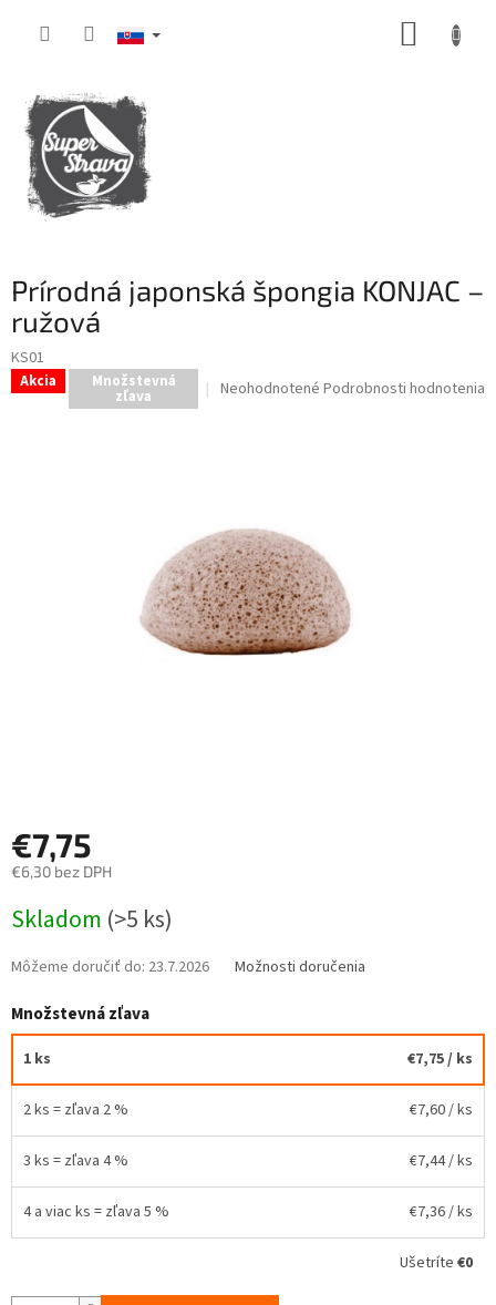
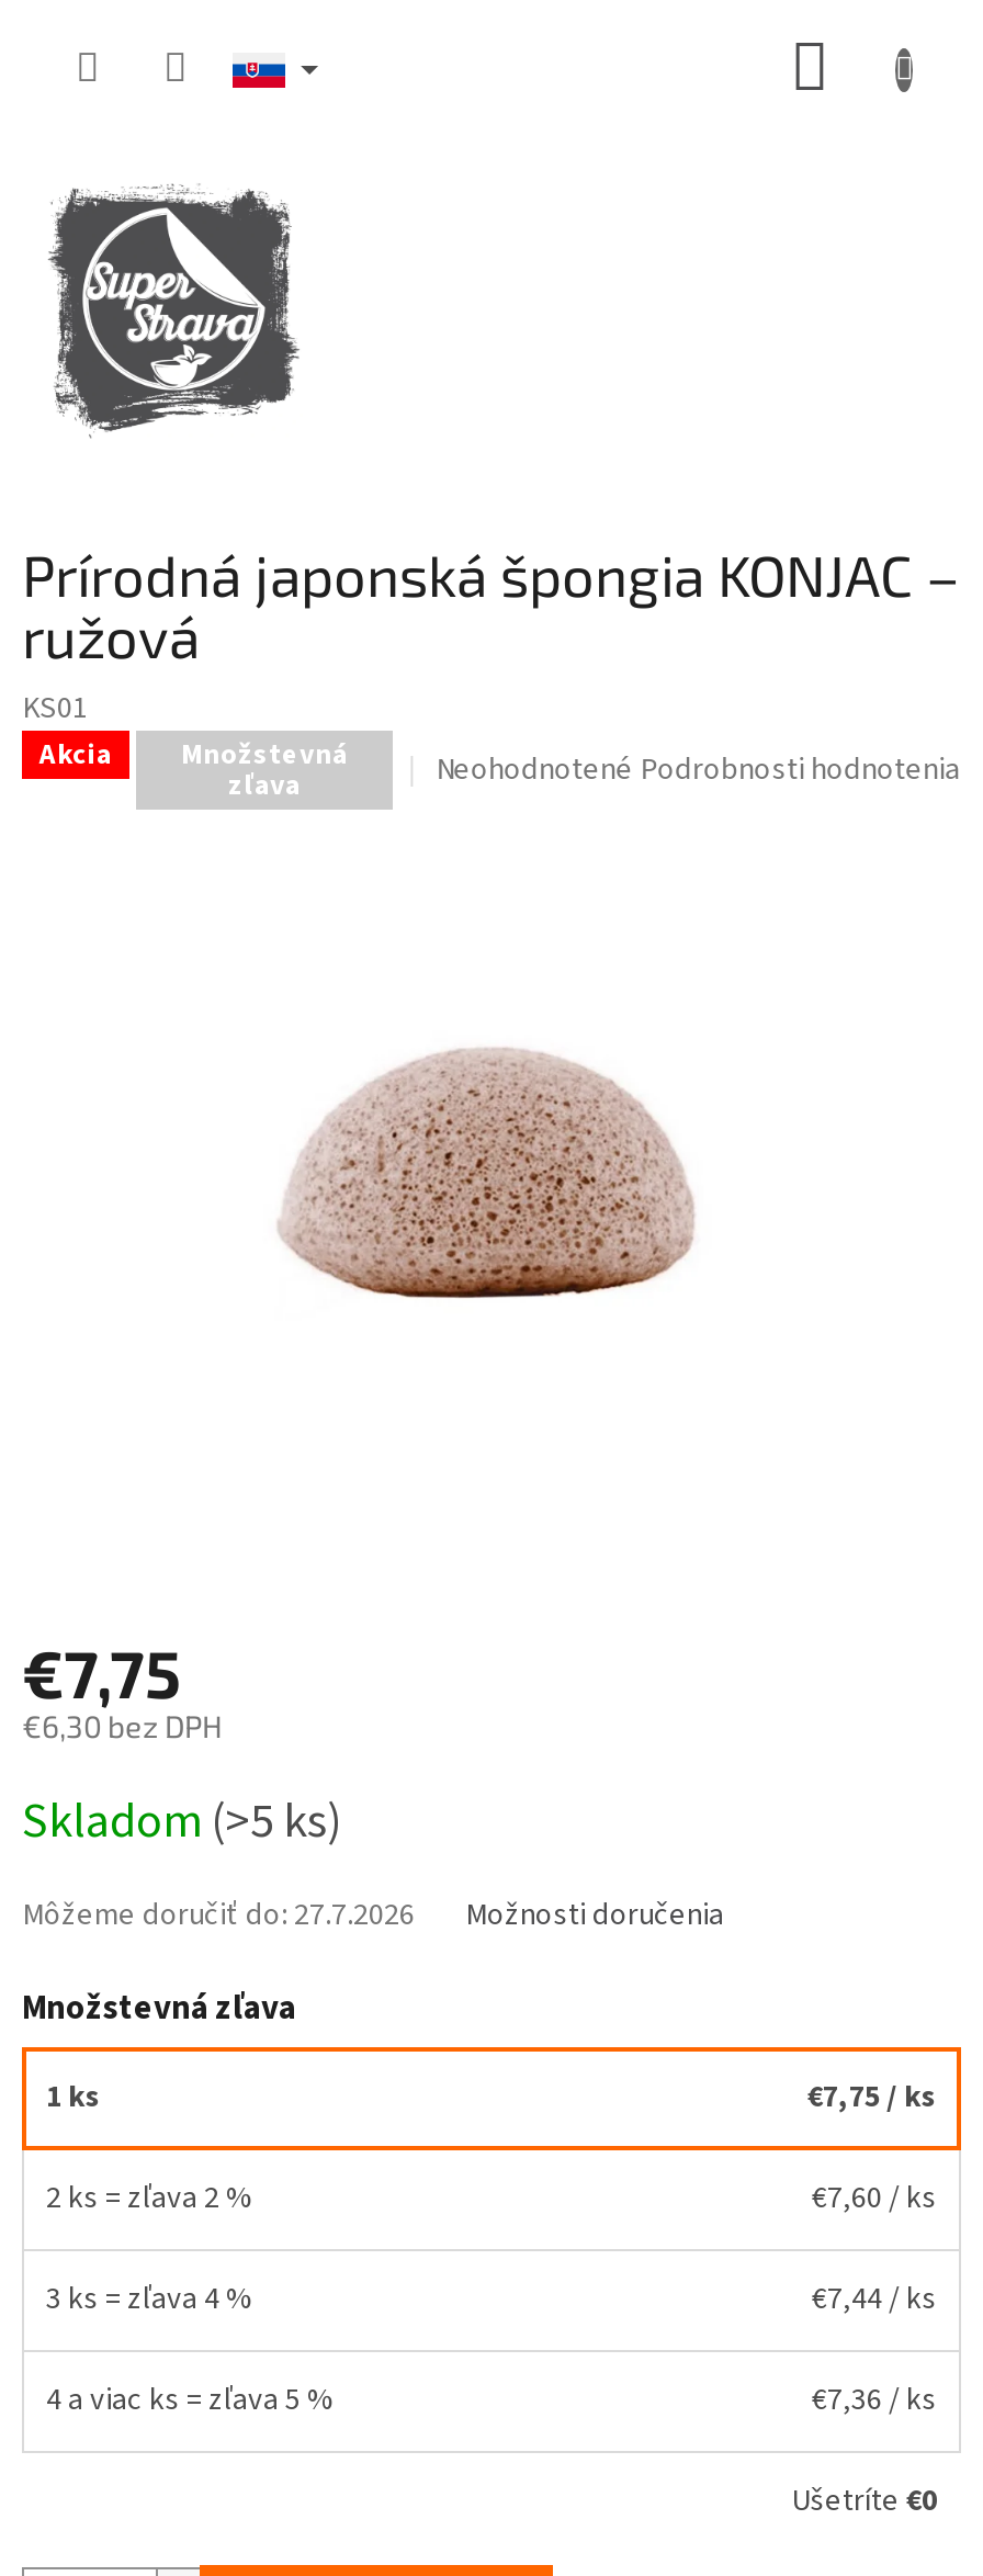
[11,956,209,979] Môžeme doručiť do: 23.7.2026 -> [22,1894,415,1938] Môžeme doručiť do: 27.7.2026

